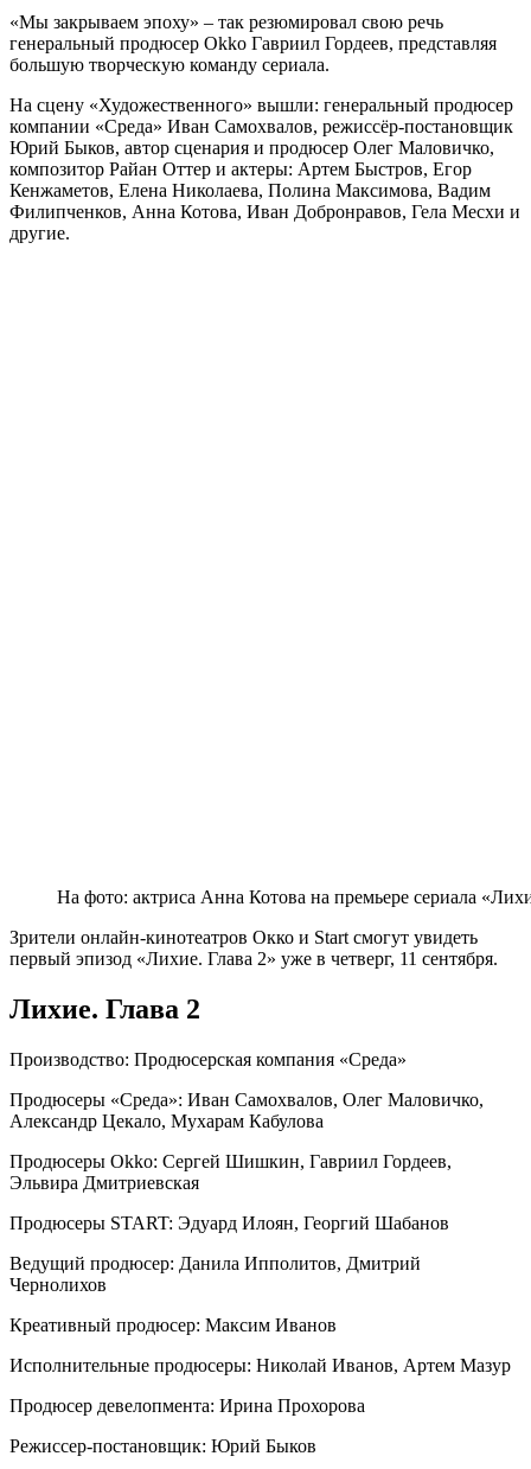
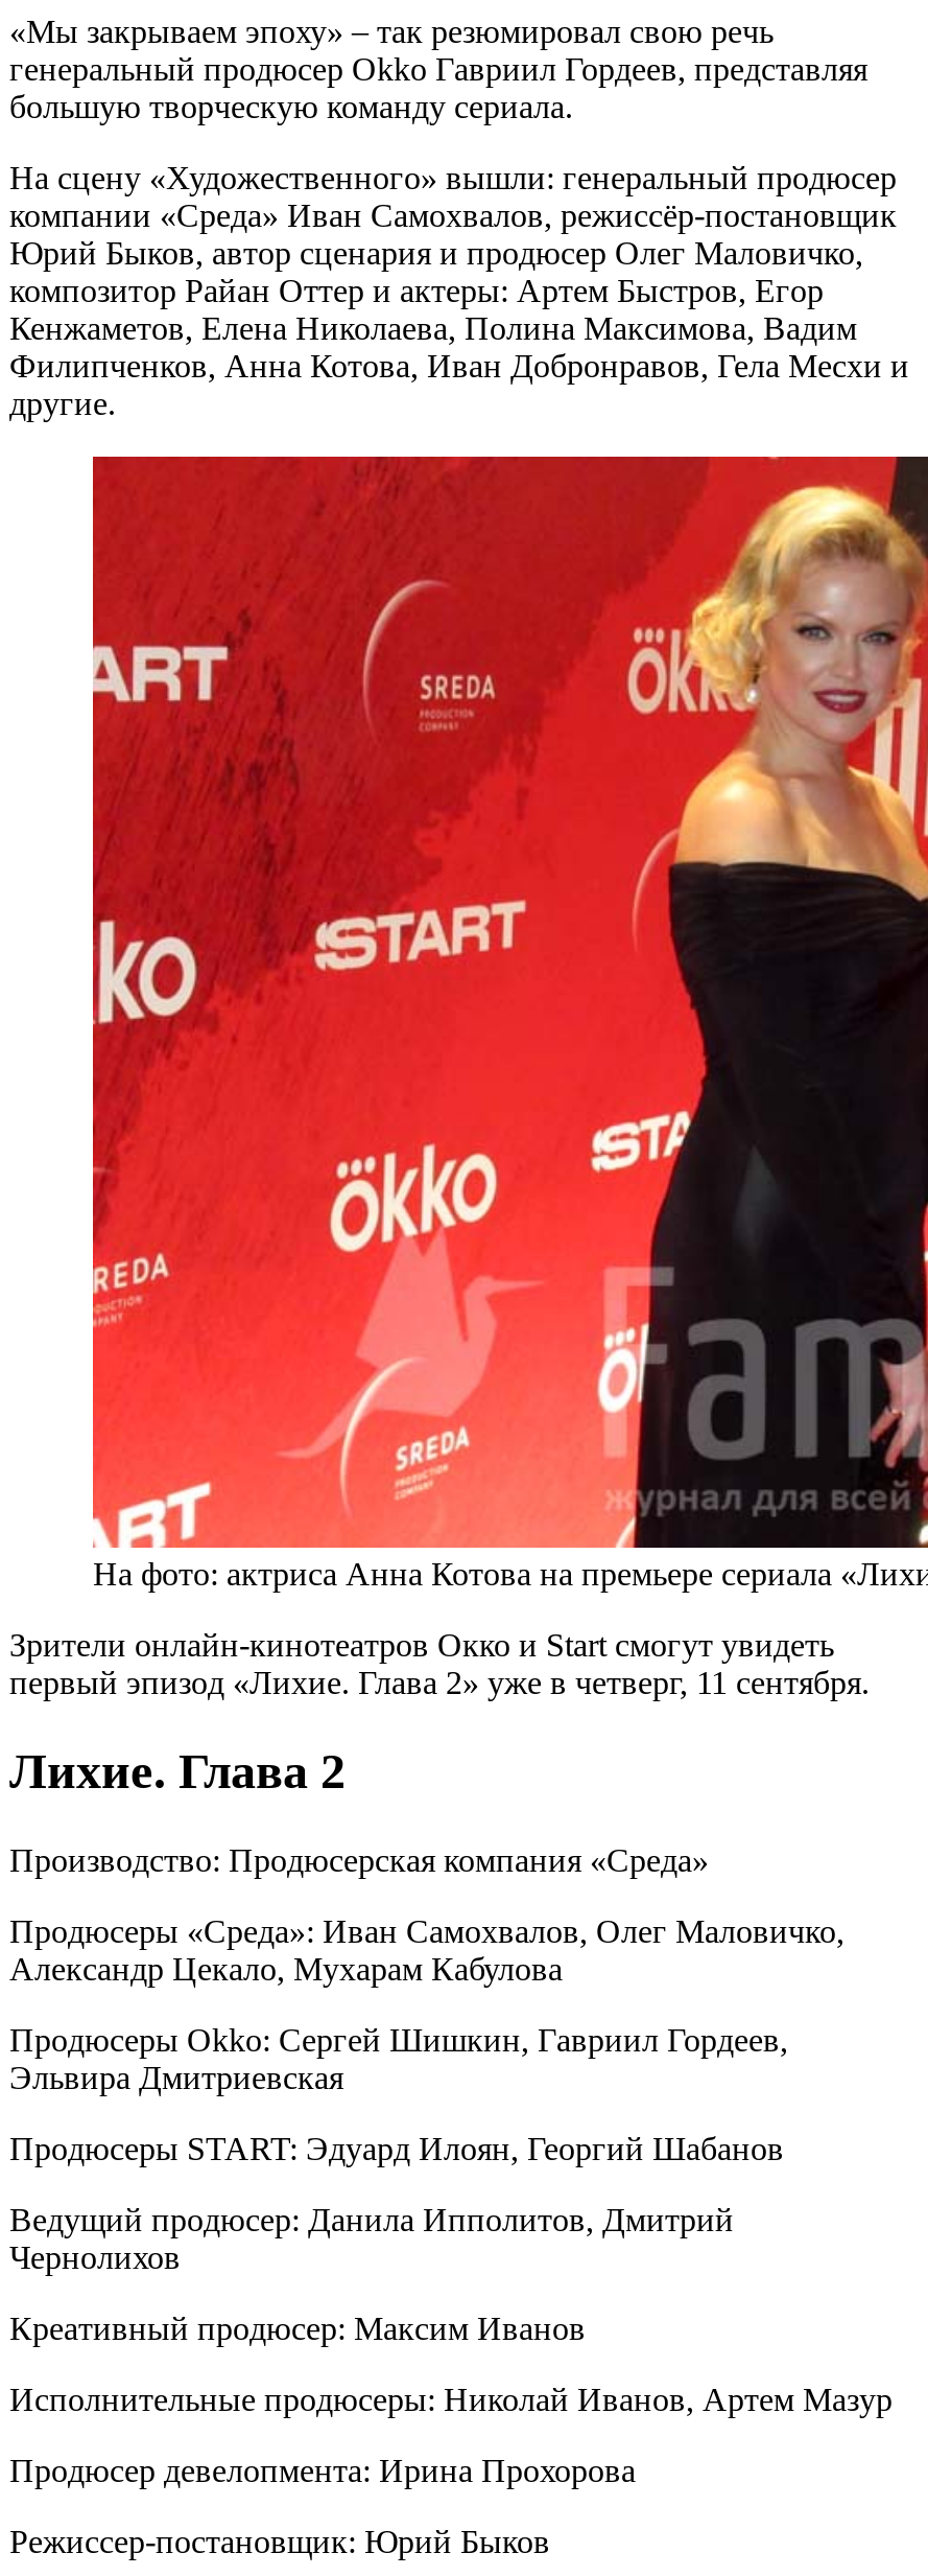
none -> [91,455,922,1550] [image]

